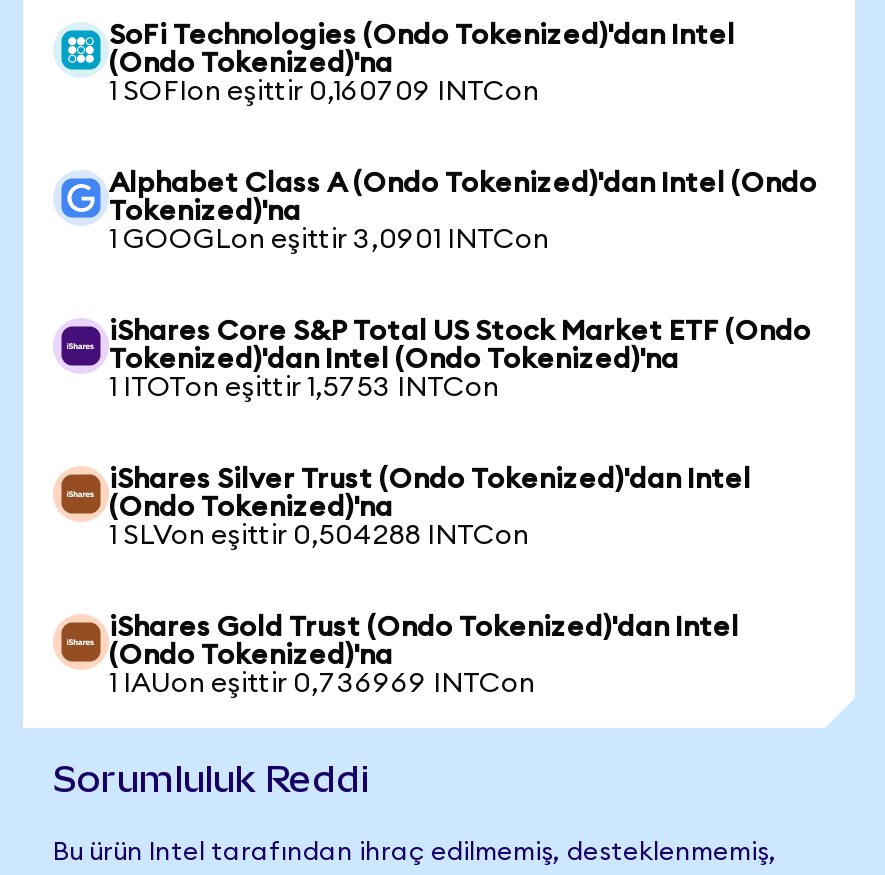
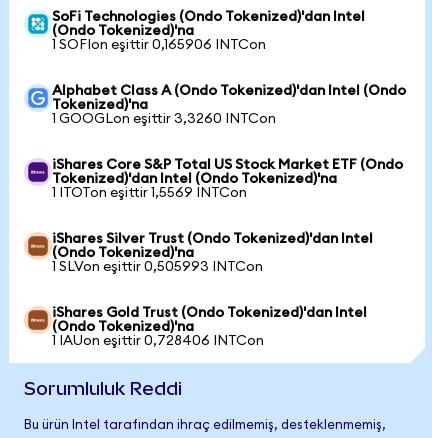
[109,78,539,106] 1 SOFIon eşittir 0,160709 INTCon -> [52,38,266,52] 1 SOFIon eşittir 0,165906 INTCon
[109,226,549,254] 1 GOOGLon eşittir 3,0901 INTCon -> [52,112,276,126] 1 GOOGLon eşittir 3,3260 INTCon
[109,374,499,402] 1 ITOTon eşittir 1,5753 INTCon -> [52,186,247,200] 1 ITOTon eşittir 1,5569 INTCon
[109,522,529,550] 1 SLVon eşittir 0,504288 INTCon -> [52,260,263,274] 1 SLVon eşittir 0,505993 INTCon
[109,670,535,698] 1 IAUon eşittir 0,736969 INTCon -> [52,334,264,348] 1 IAUon eşittir 0,728406 INTCon

